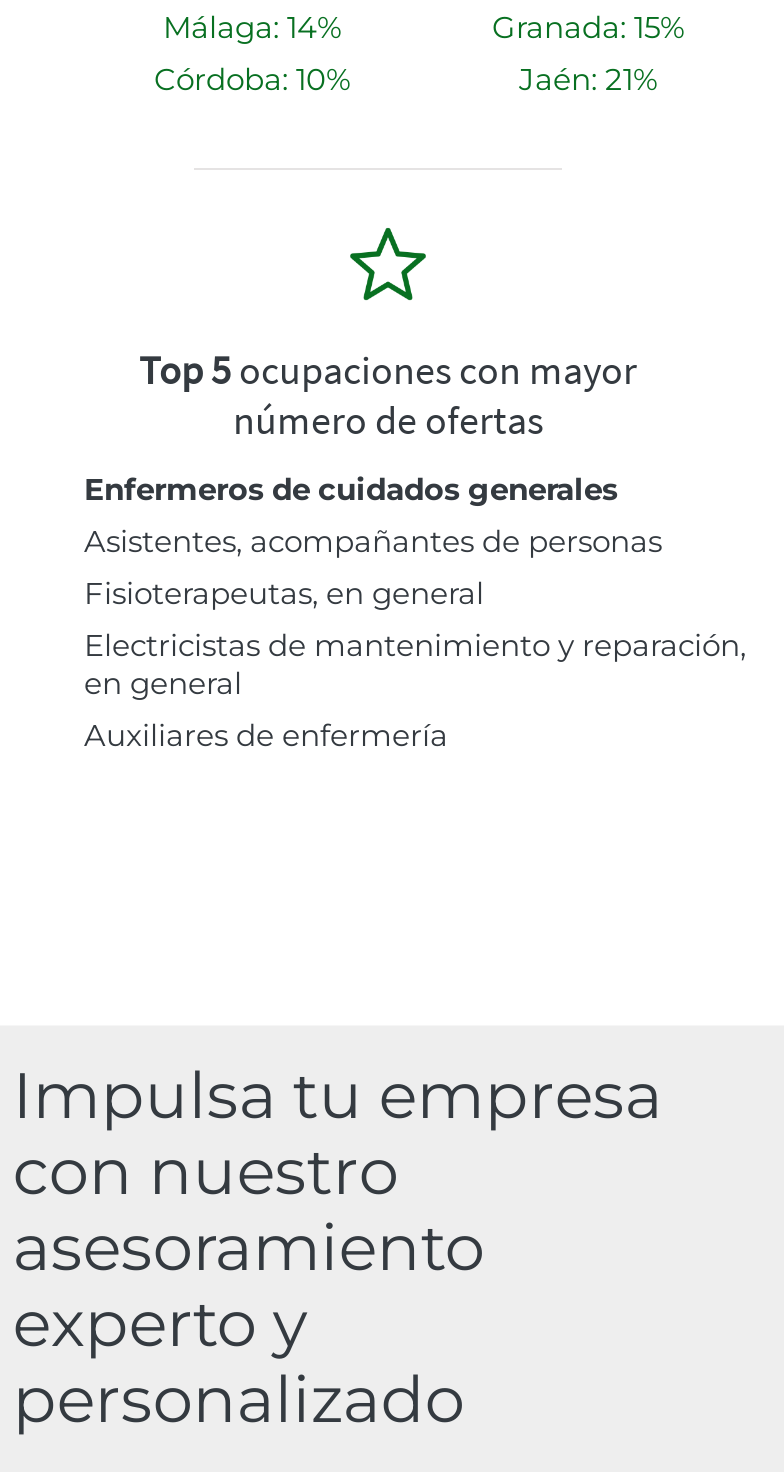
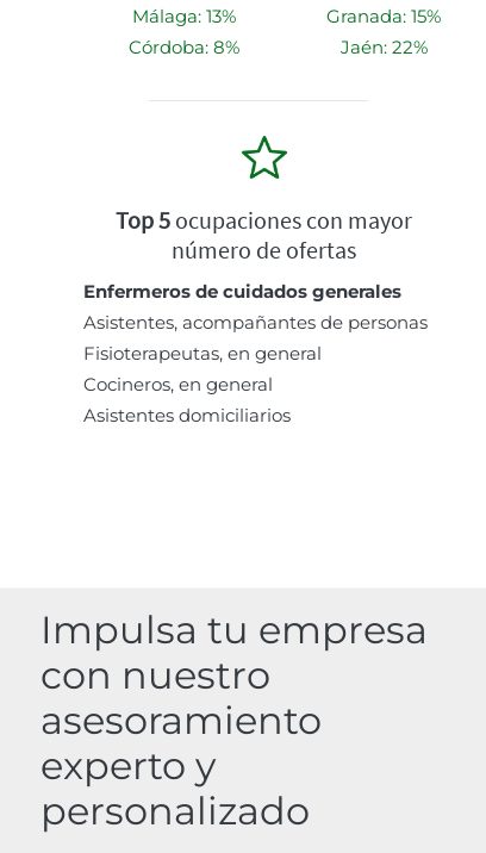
[163,7,341,45] Málaga: 14% -> [132,4,235,27] Málaga: 13%
[154,59,350,97] Córdoba: 10% -> [128,35,239,58] Córdoba: 8%
[519,59,657,97] Jaén: 21% -> [340,35,427,58] Jaén: 22%
[84,625,746,753] Electricistas de mantenimiento y reparación, | en general | Auxiliares de enfermería -> [83,372,291,426] Cocineros, en general | Asistentes domiciliarios

